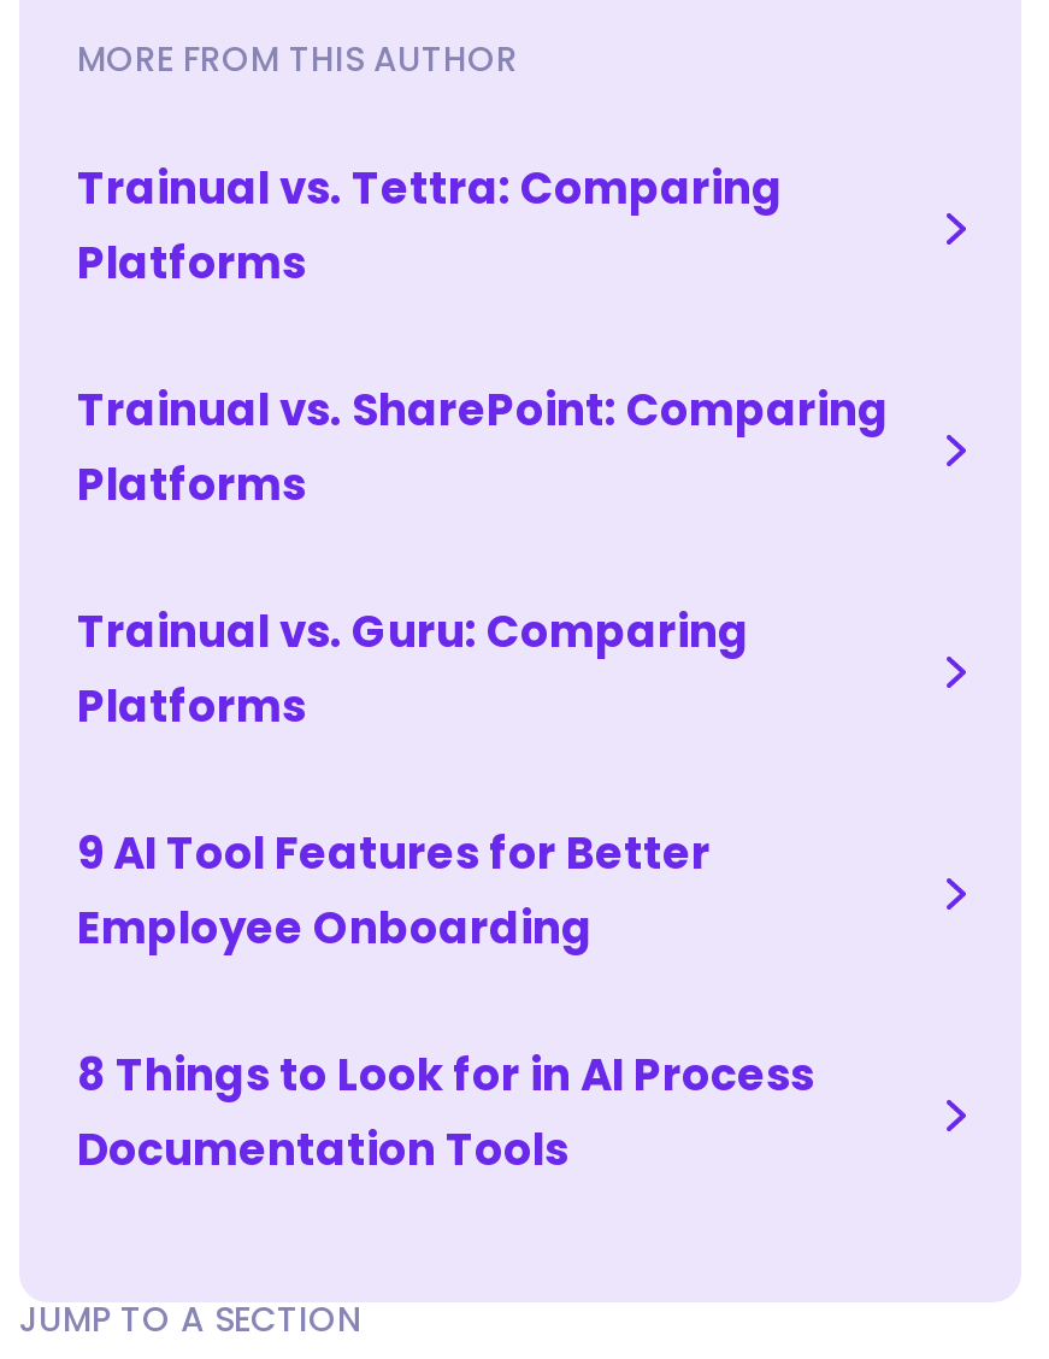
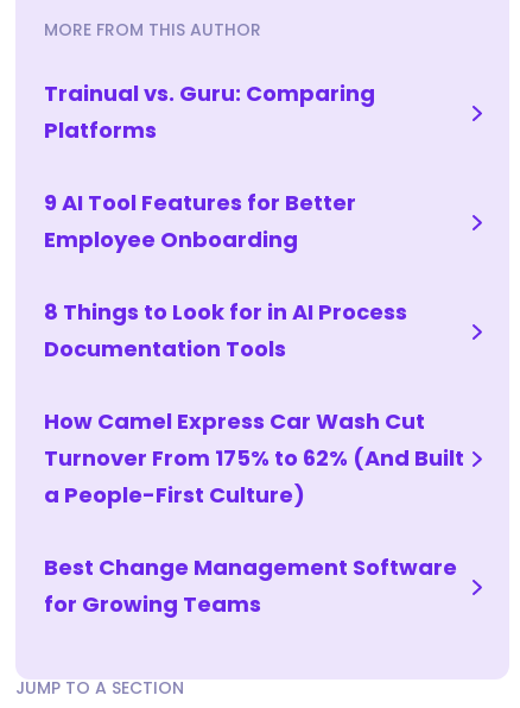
[77,157,889,514] Trainual vs. Tettra: Comparing | Platforms | Trainual vs. SharePoint: Comparing | Platforms -> none
moved [77,601,814,1179] -> [44,78,407,363]: Trainual vs. Guru: Comparing | Platforms | 9 AI Tool Features for Better | Employee Onboarding | 8 Things to Look for in AI Process | Documentation Tools
none -> [44,406,464,619] How Camel Express Car Wash Cut | Turnover From 175% to 62% (And Built | a People-First Culture) | Best Change Management Software | for Growing Teams

